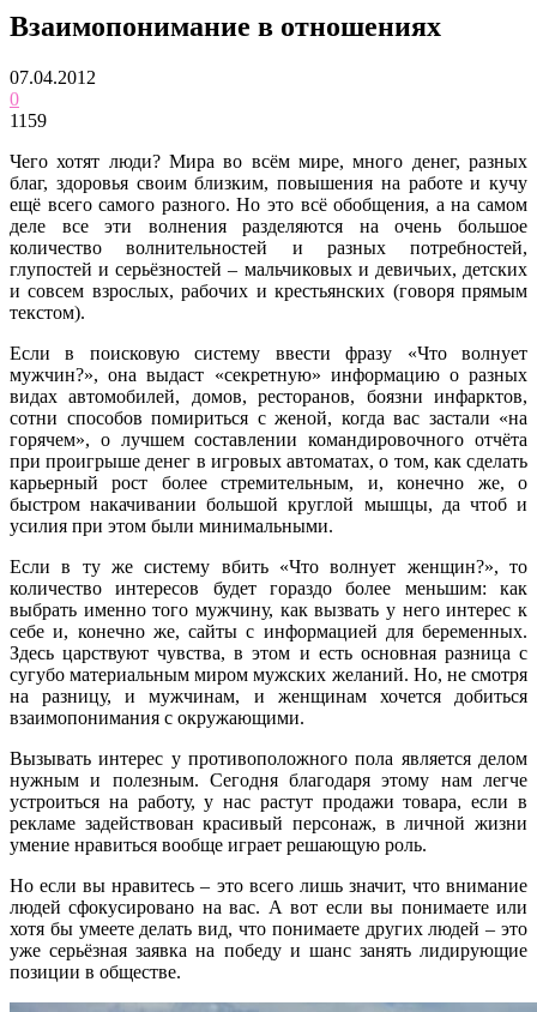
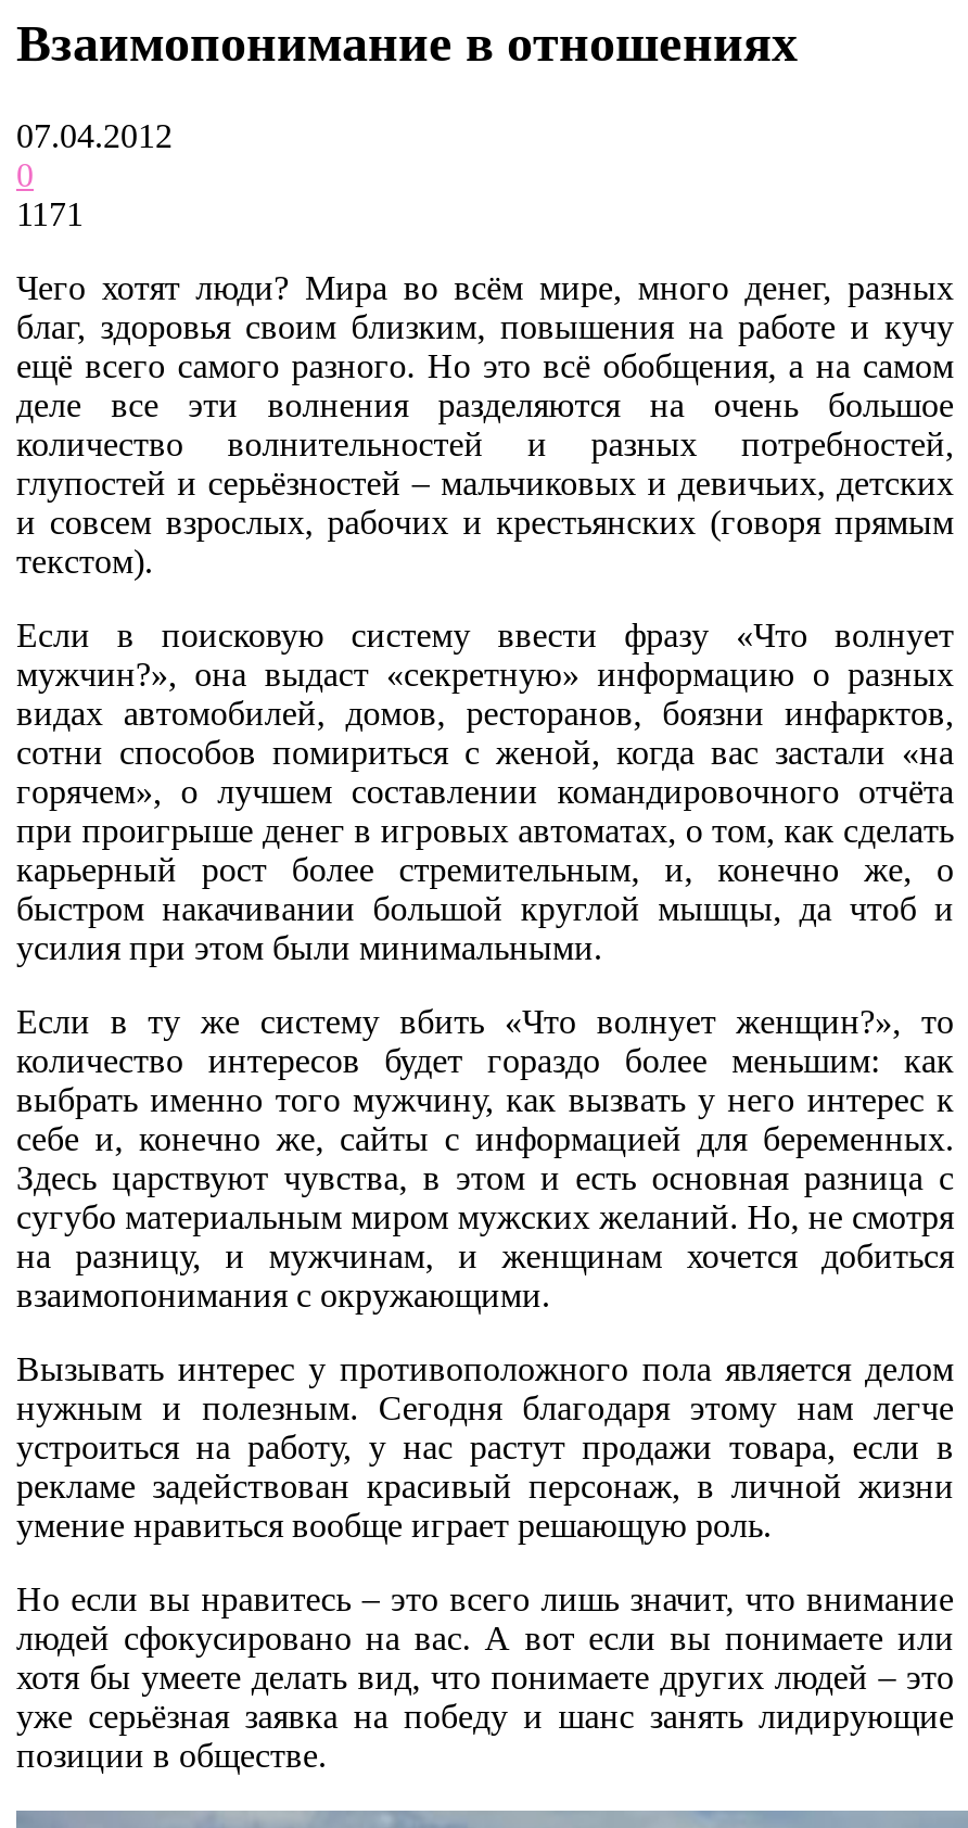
[10,110,47,130] 1159 -> [16,195,84,232] 1171

